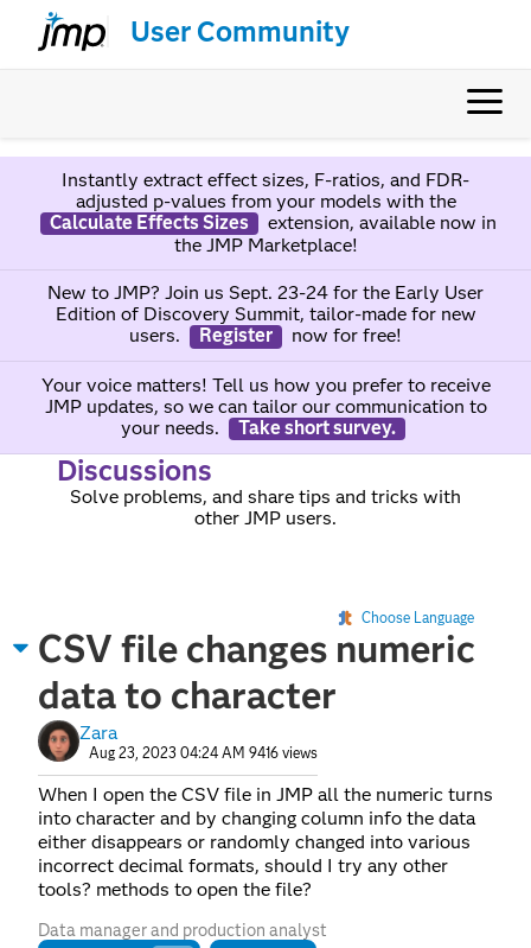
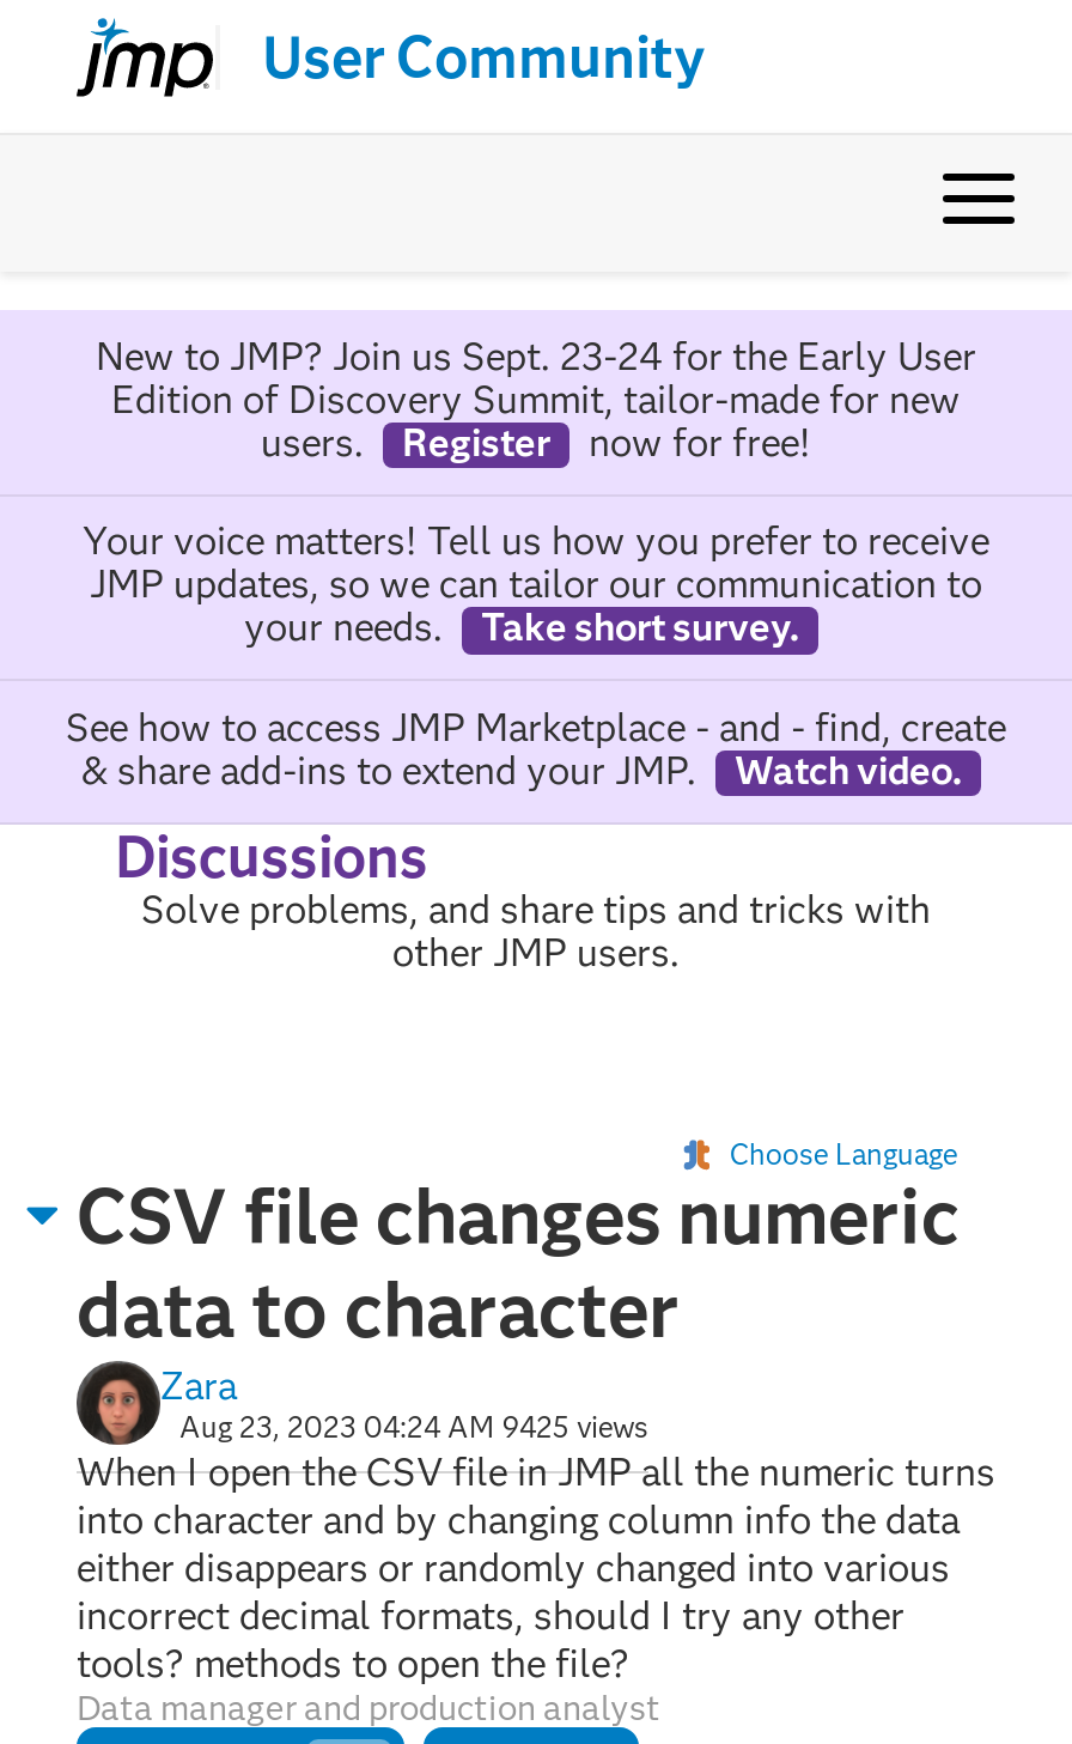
[49,168,496,257] Instantly extract effect sizes, F-ratios, and FDR- | adjusted p-values from your models with the | Calculate Effects Sizes | extension, available now in | the JMP Marketplace! -> none
moved [41,281,490,439] -> [83,333,989,650]: New to JMP? Join us Sept. 23-24 for the Early User | Edition of Discovery Summit, tailor-made for new | users. | ... | your needs. | Take short survey.
none -> [66,704,1006,793] See how to access JMP Marketplace - and - find, create | & share add-ins to extend your JMP. | Watch video.
[89,744,318,762] Aug 23, 2023 04:24 AM 9416 views -> [179,1409,648,1445] Aug 23, 2023 04:24 AM 9425 views

